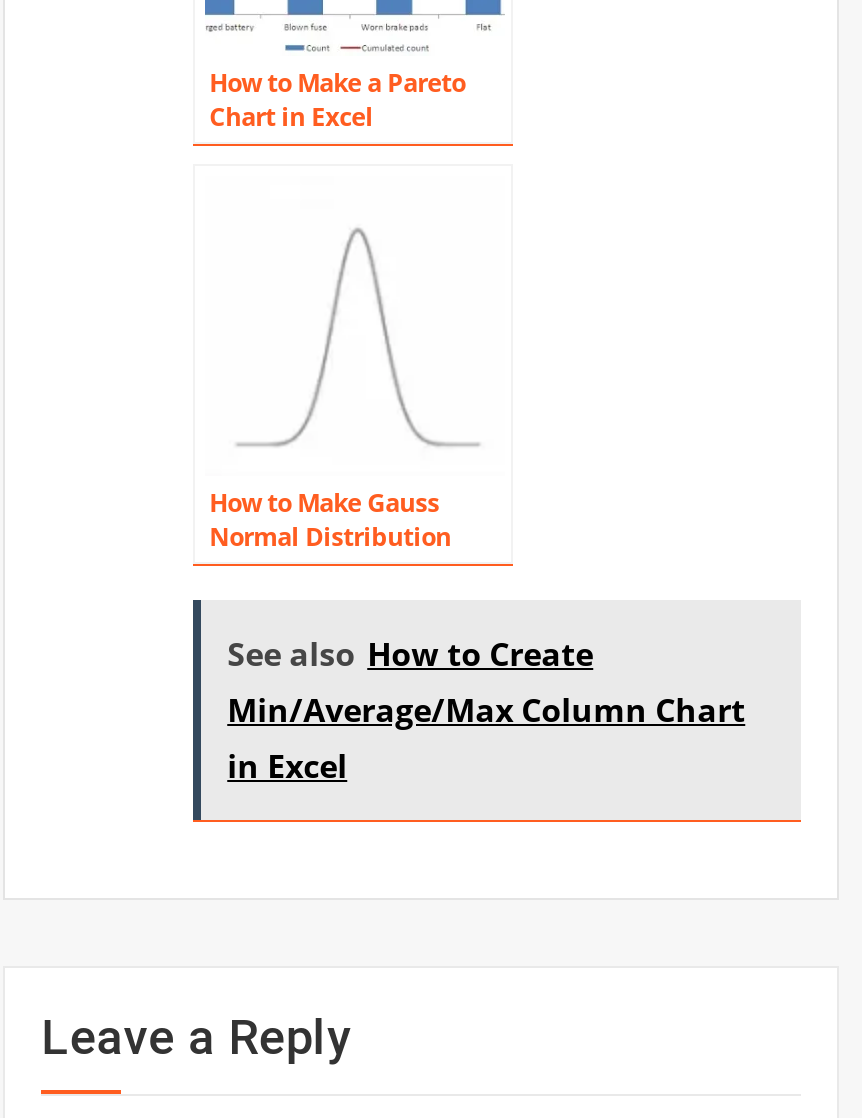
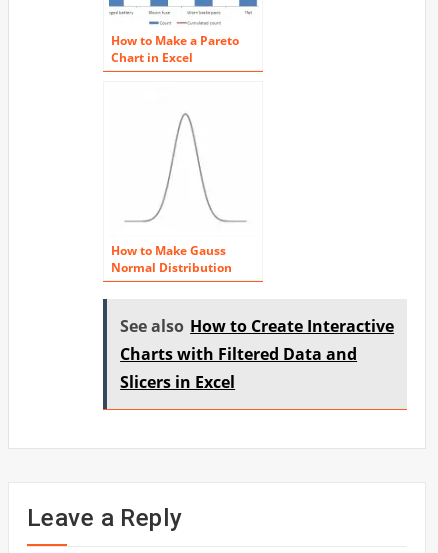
[227,632,745,788] See also How to Create | Min/Average/Max Column Chart | in Excel -> [120,315,394,393] See also How to Create Interactive | Charts with Filtered Data and | Slicers in Excel

